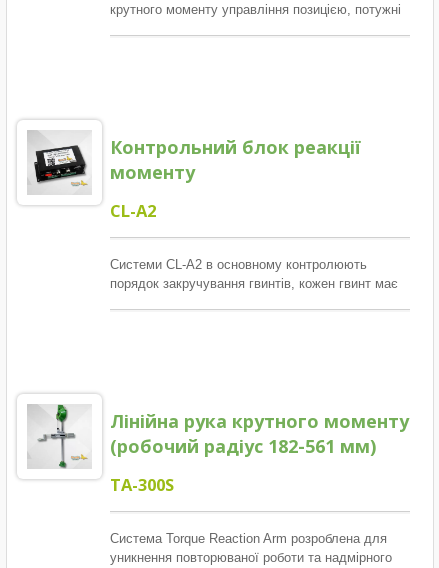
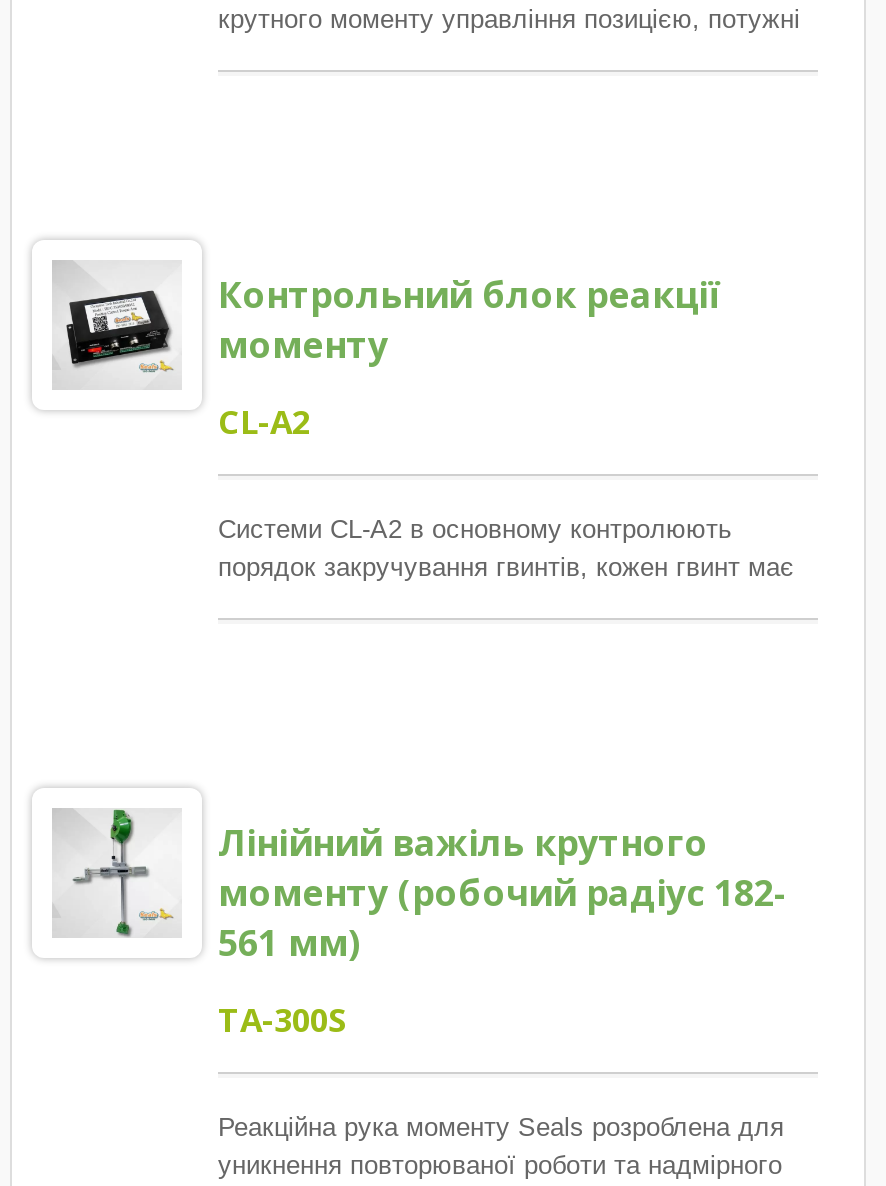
[110,409,409,458] Лінійна рука крутного моменту | (робочий радіус 182-561 мм) -> [218,818,788,966] Лінійний важіль крутного | моменту (робочий радіус 182- | 561 мм)
[110,531,387,546] Система Torque Reaction Arm розроблена для -> [218,1112,784,1142] Реакційна рука моменту Seals розроблена для

